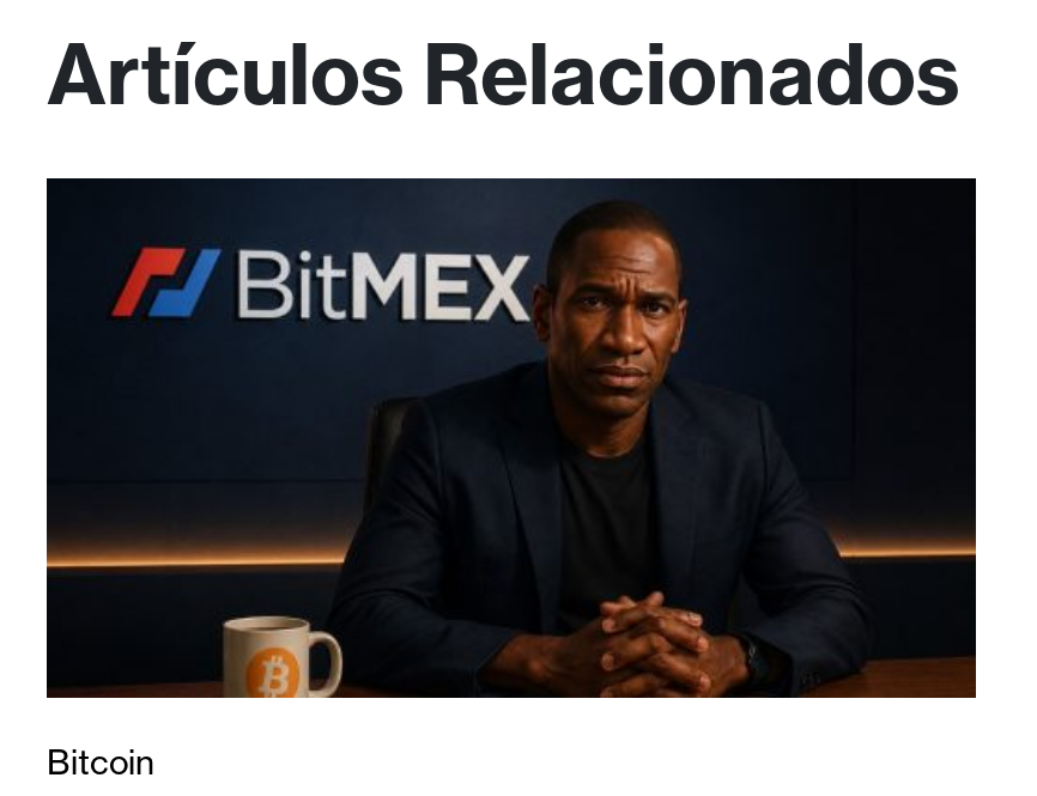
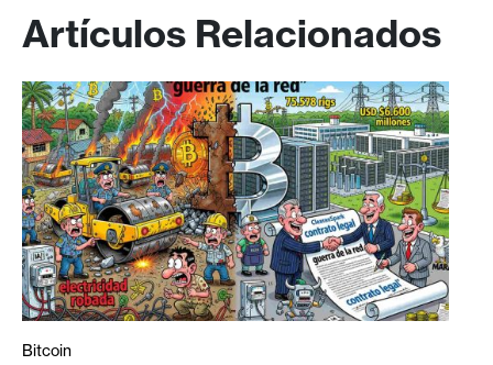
[44,176,978,700] [image] -> [21,80,450,322] [image]

